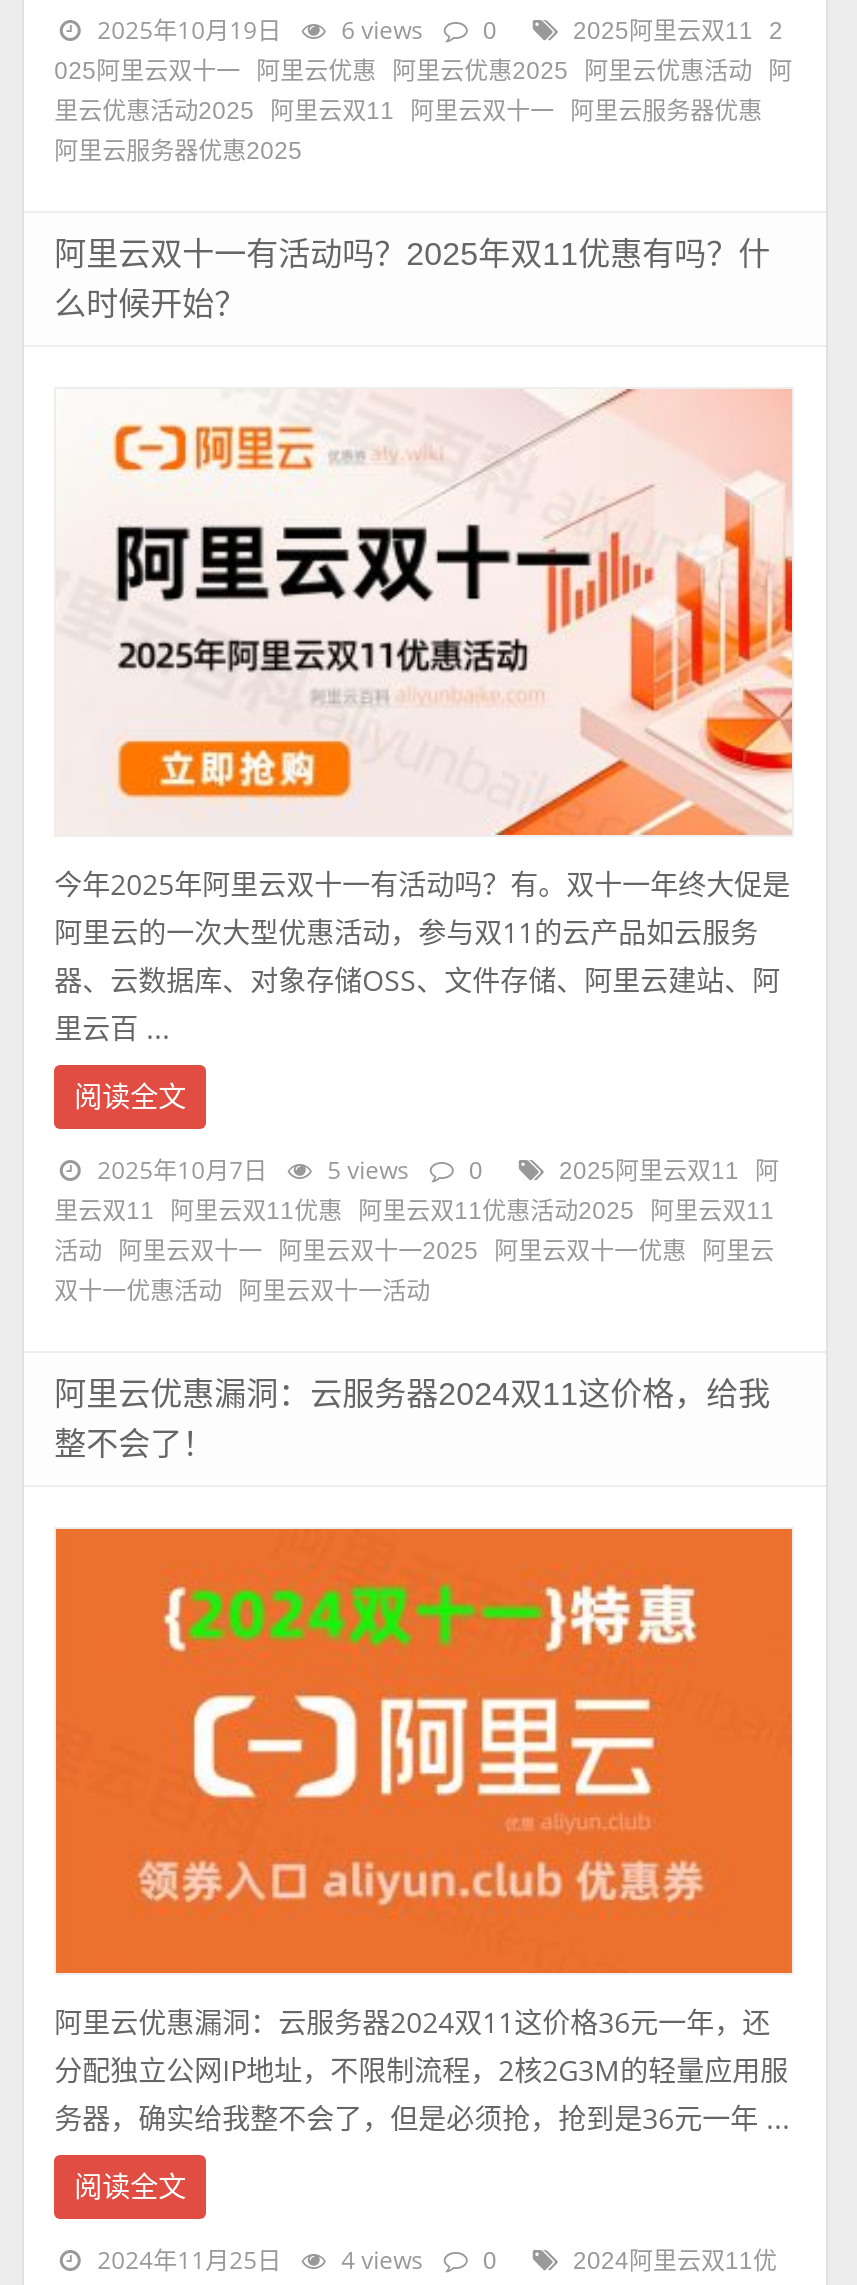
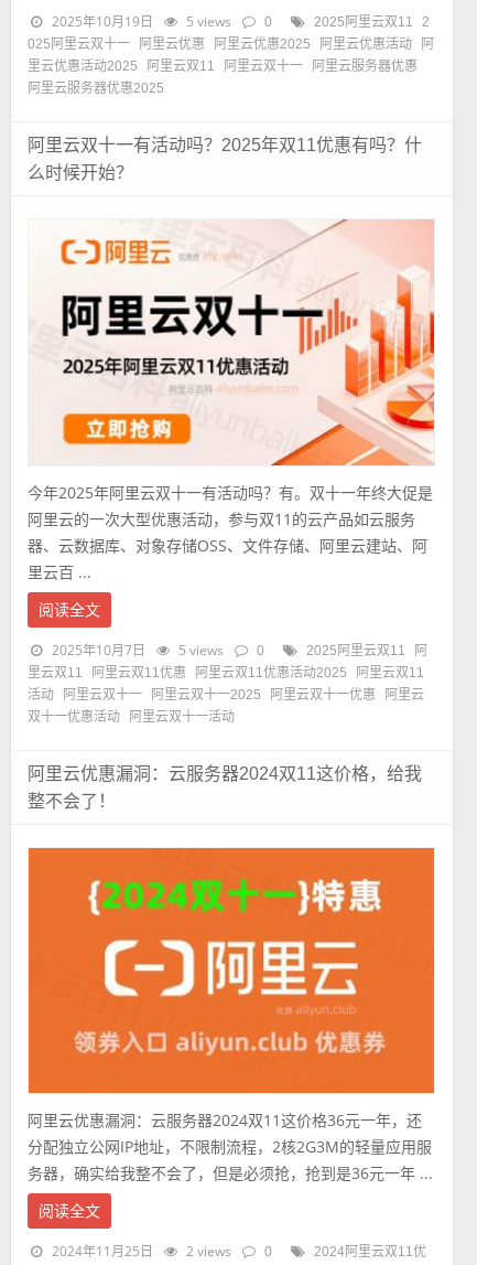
[97,13,423,47] 2025年10月19日 6 views -> [51,12,231,31] 2025年10月19日 5 views
[97,2243,423,2277] 2024年11月25日 4 views -> [51,1242,231,1261] 2024年11月25日 2 views

